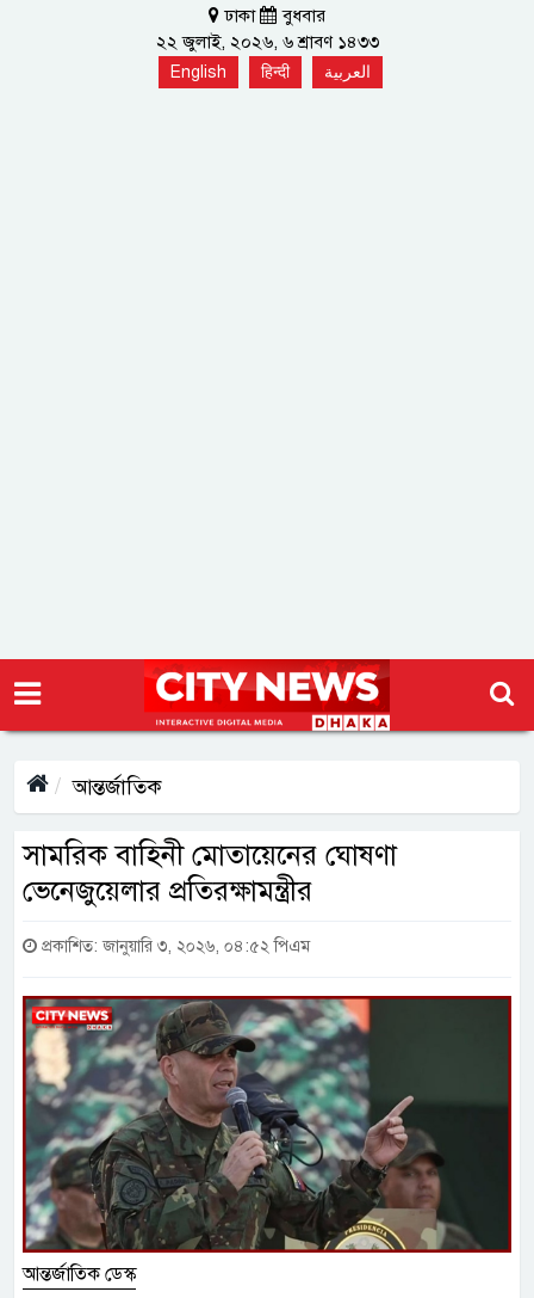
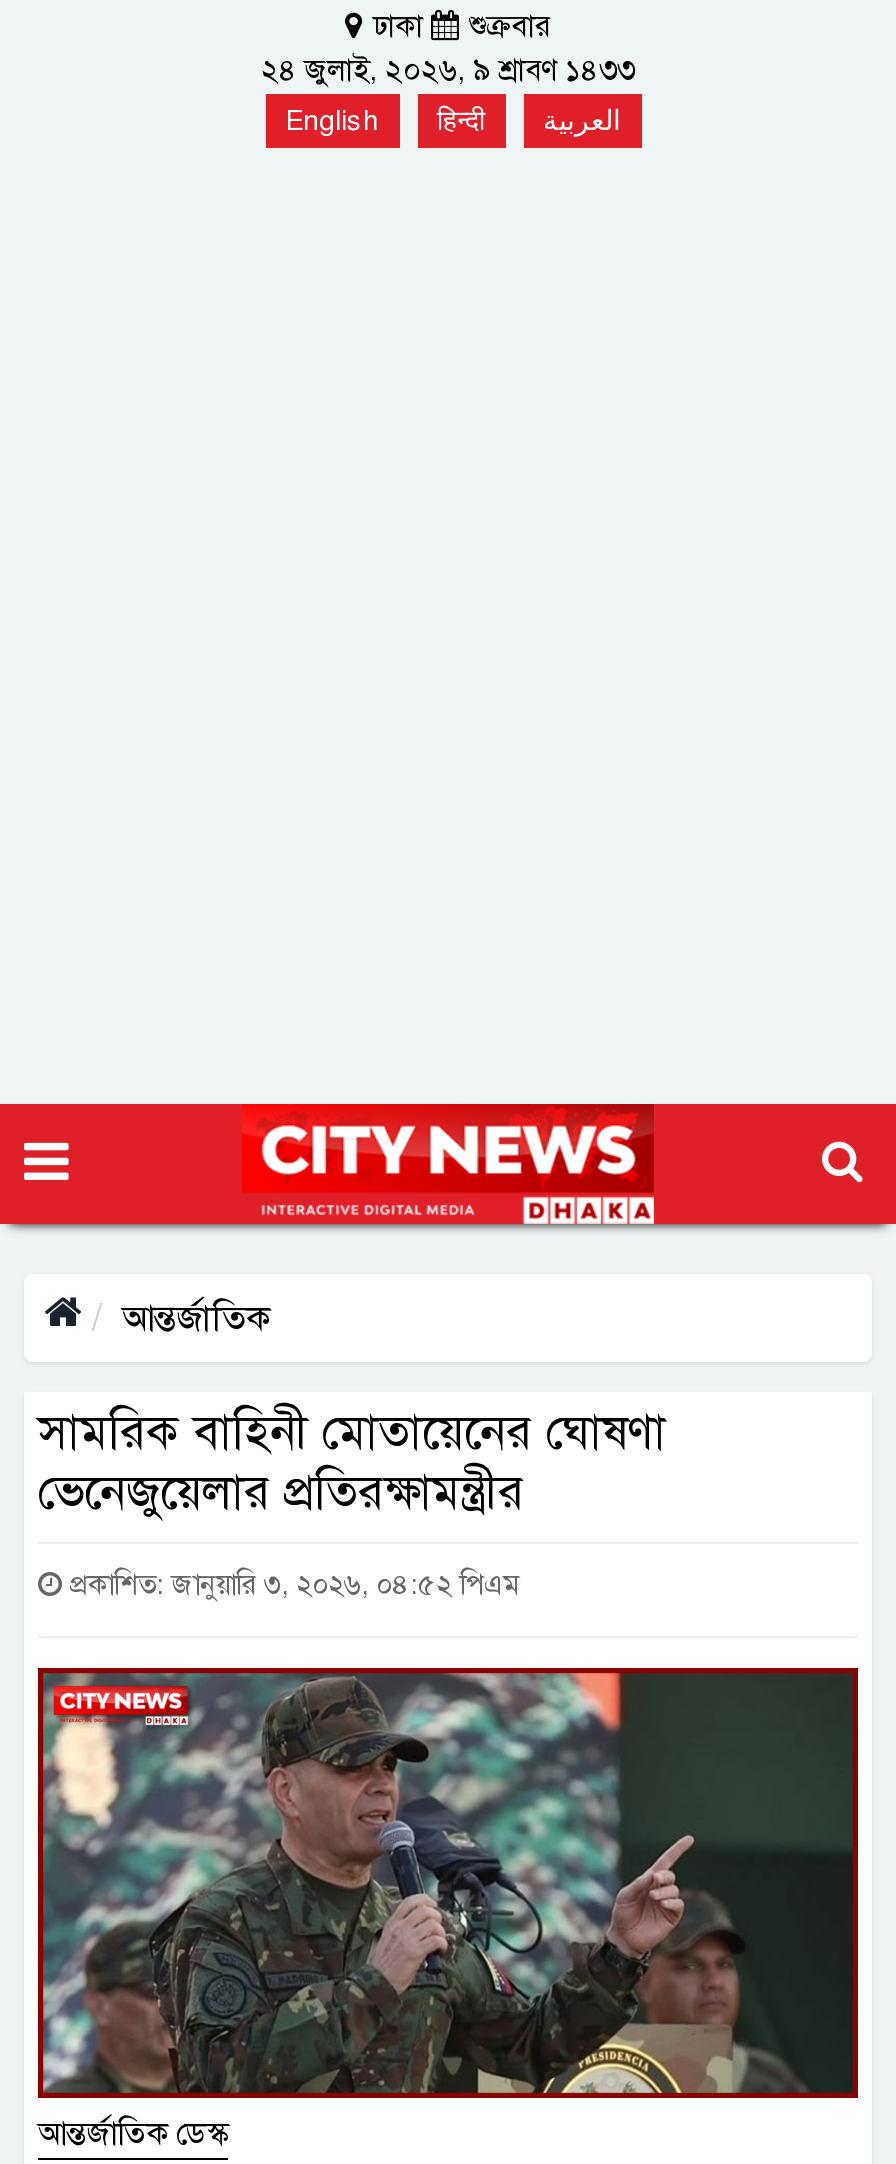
[156,5,378,53] বুধবার | ২২ জুলাই, ২০২৬, ৬ শ্রাবণ ১৪৩৩ -> [261,8,635,88] শুক্রবার | ২৪ জুলাই, ২০২৬, ৯ শ্রাবণ ১৪৩৩

